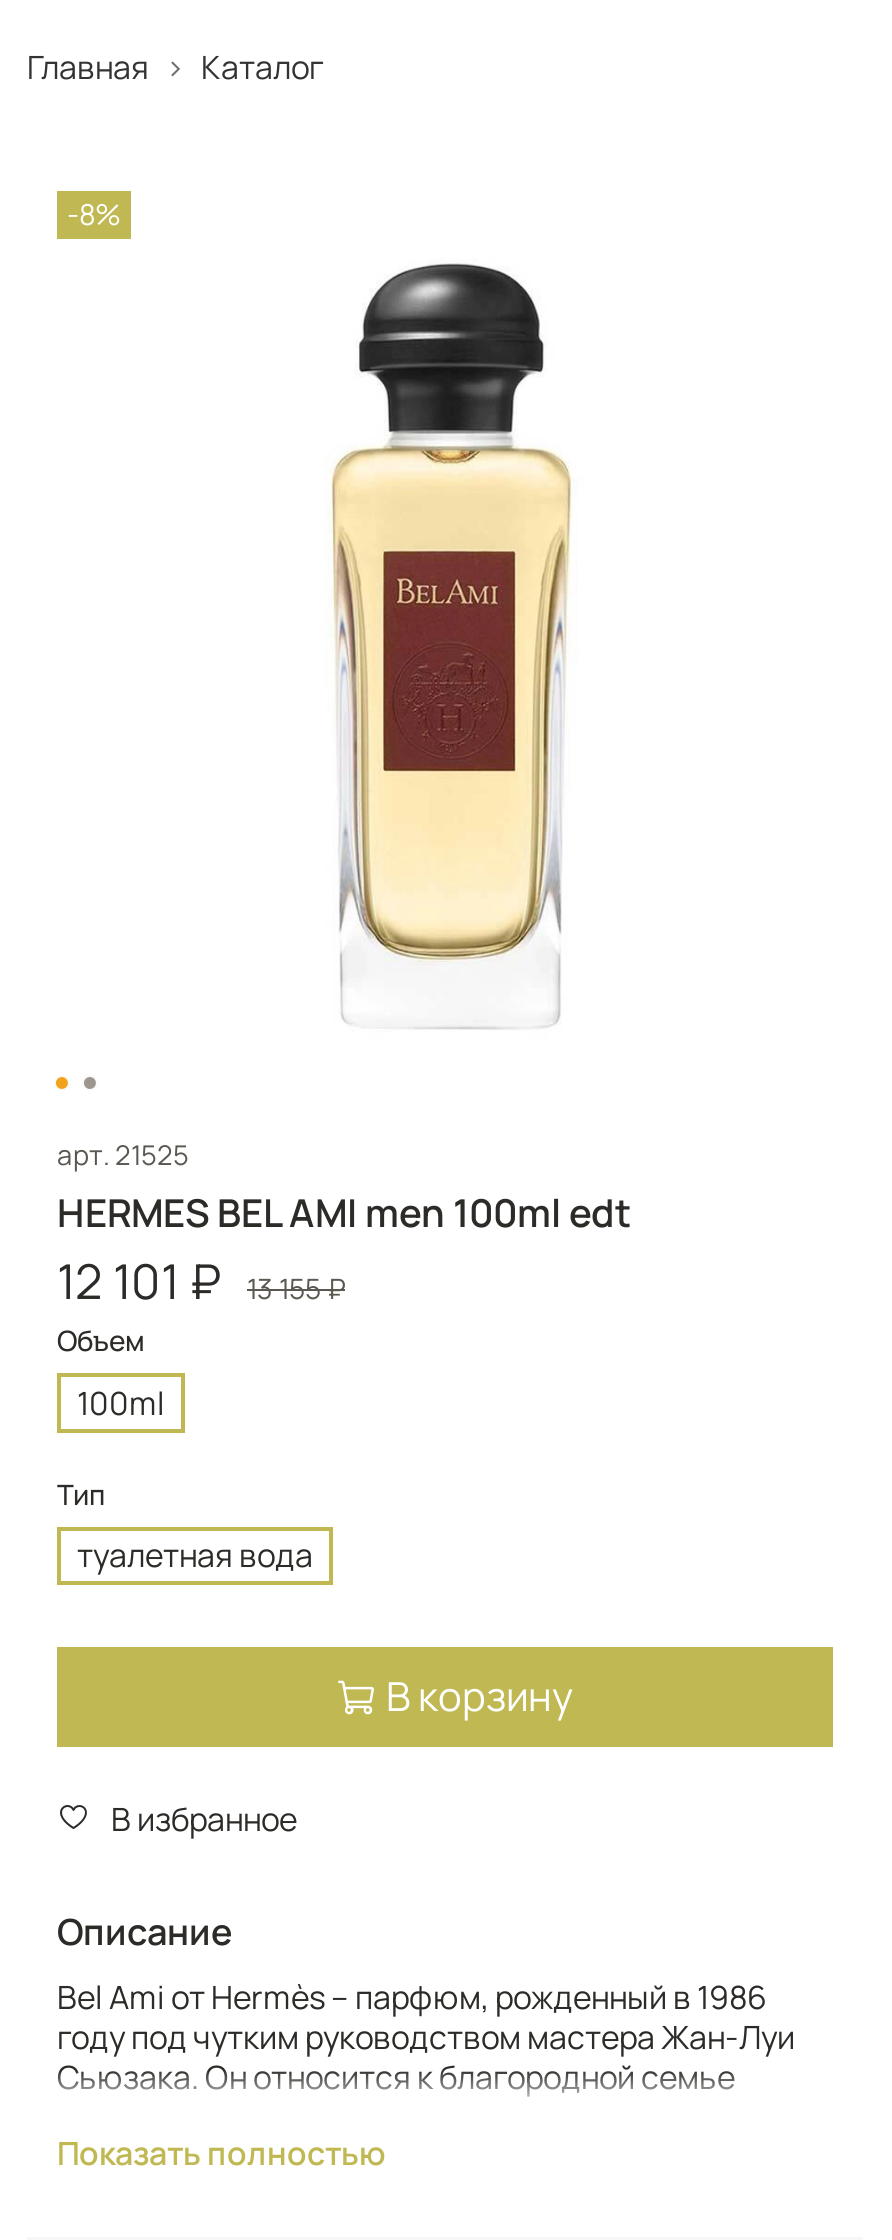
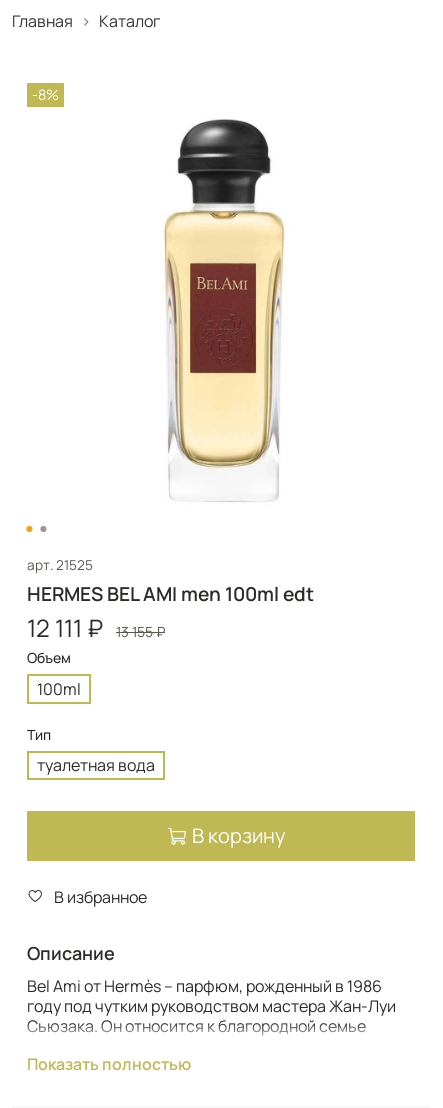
[57,1247,221,1313] 12 101 ₽ -> [27,611,103,644] 12 111 ₽

